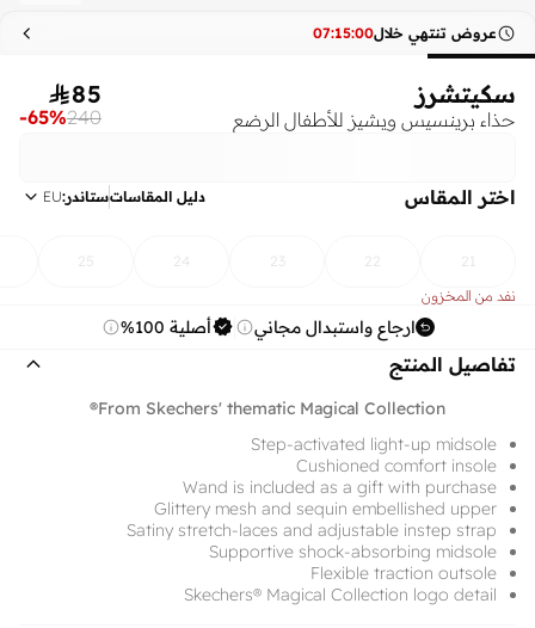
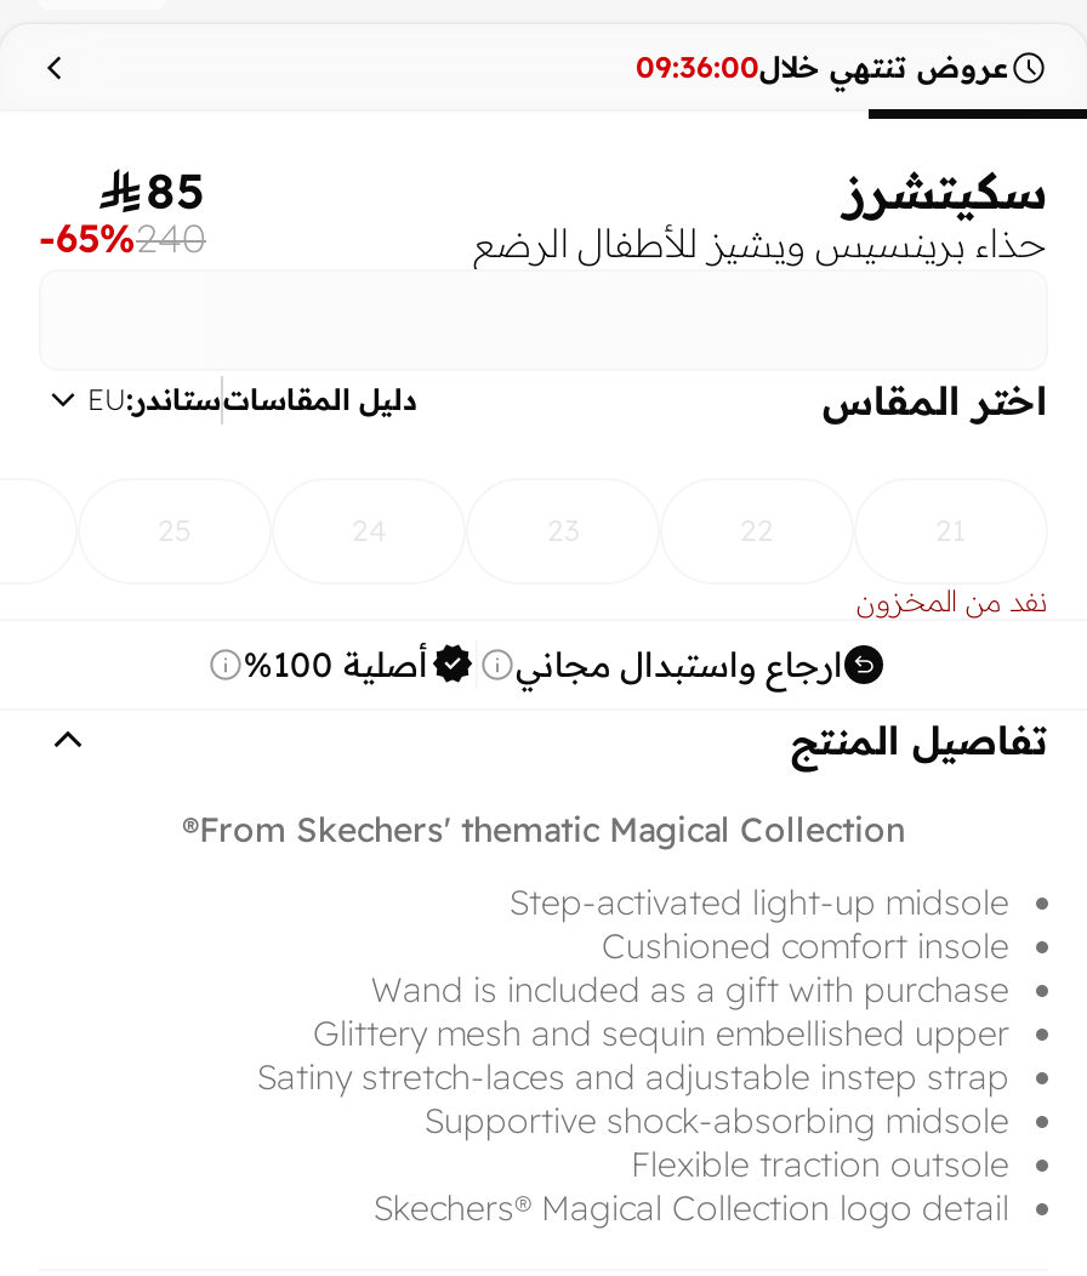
[313,23,497,41] عروض تنتهي خلال 07:15:00 -> [636,48,1009,84] عروض تنتهي خلال 09:36:00

